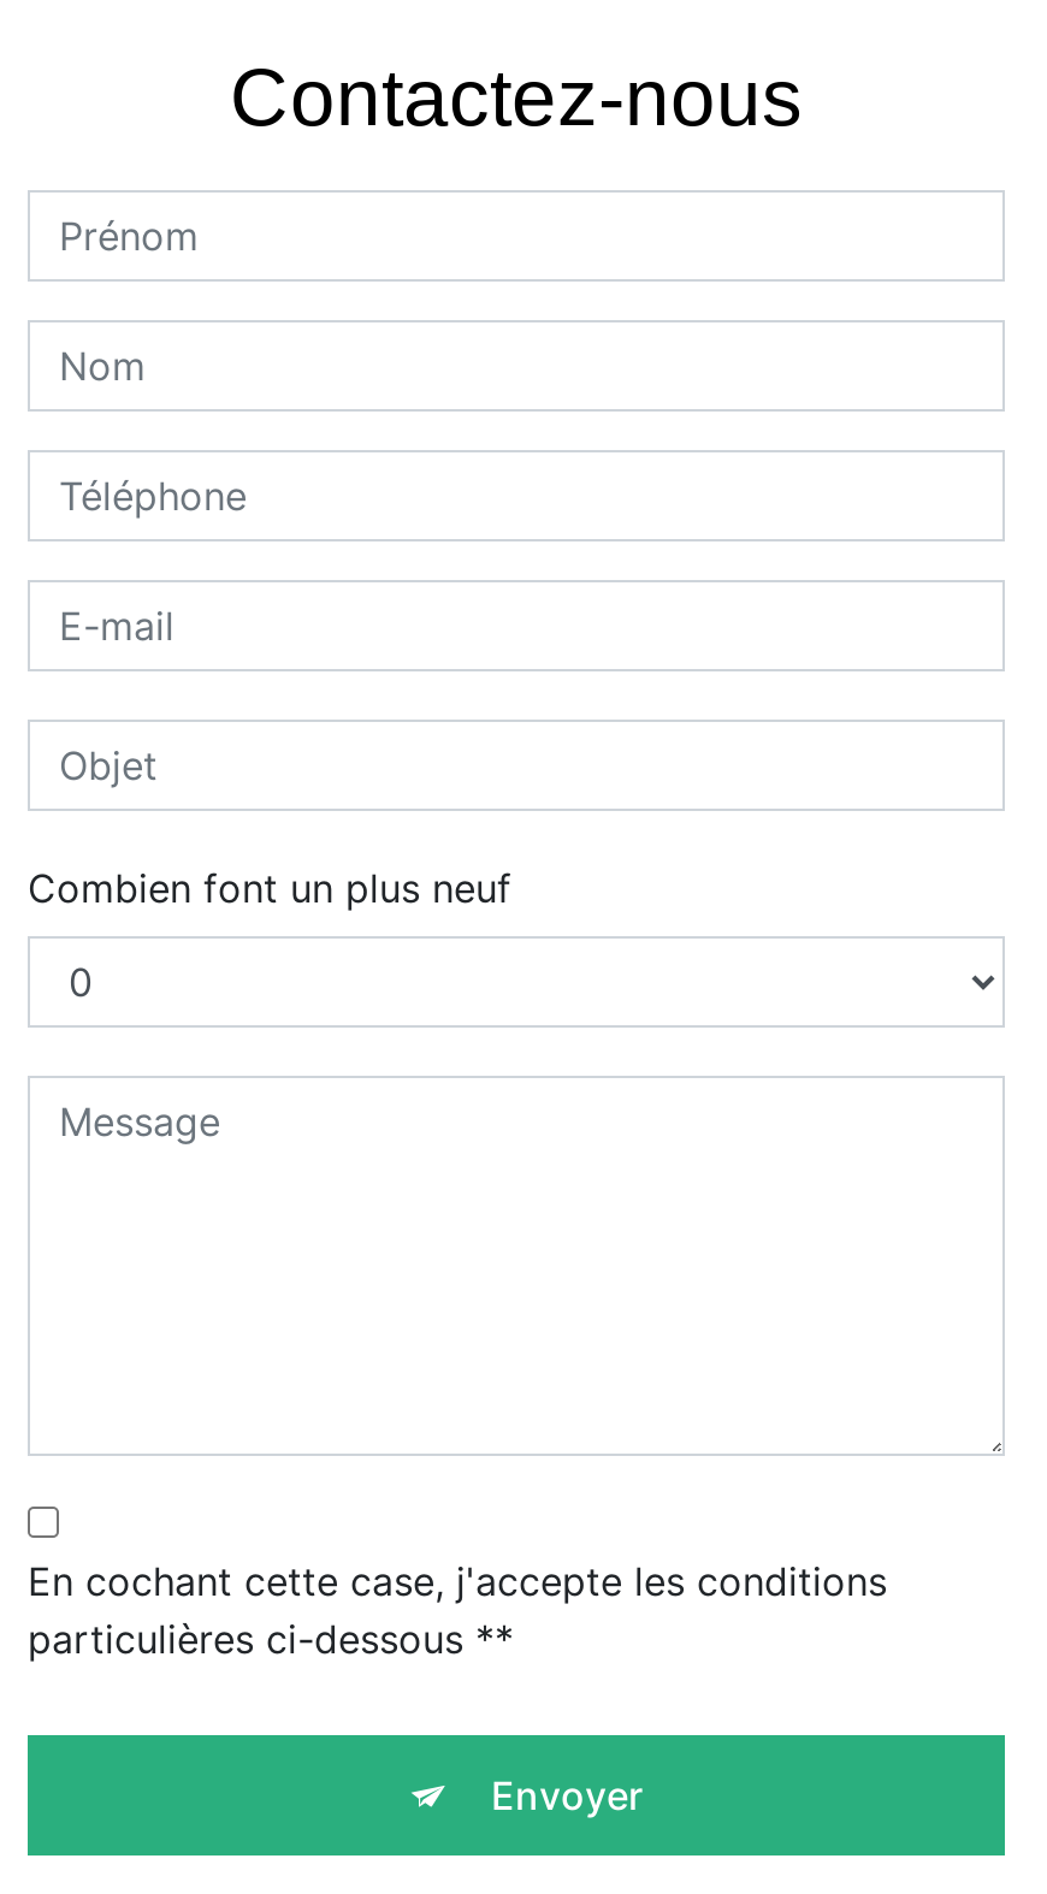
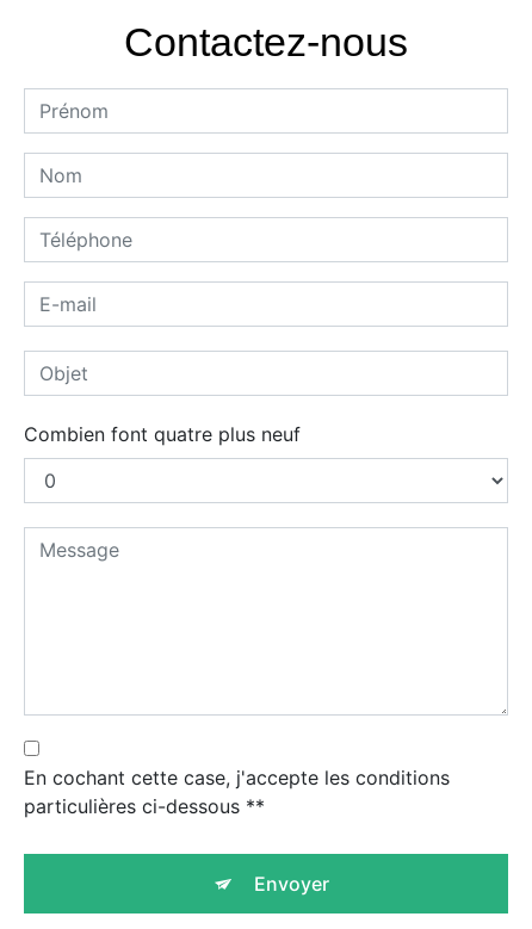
[28,864,511,913] Combien font un plus neuf -> [24,422,301,446] Combien font quatre plus neuf

